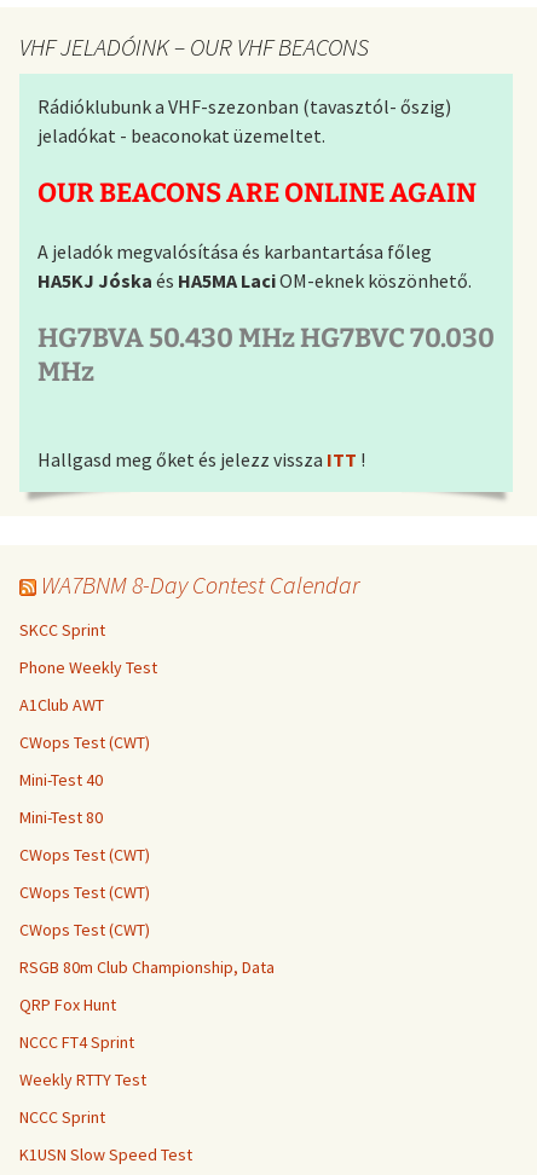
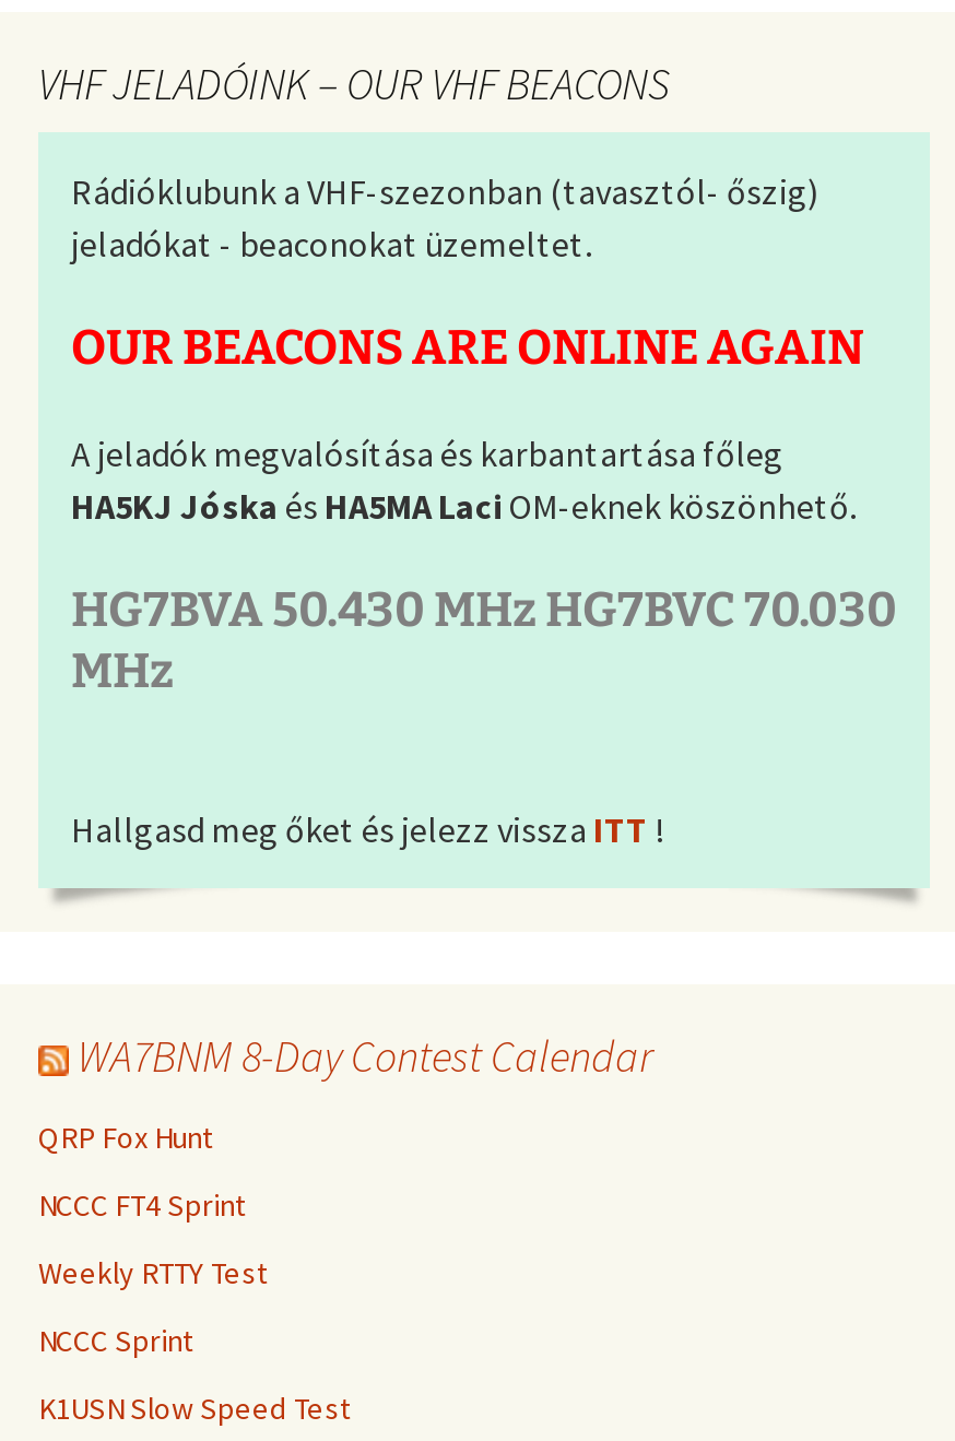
[19,619,275,978] SKCC Sprint | Phone Weekly Test | A1Club AWT | CWops Test (CWT) | Mini-Test 40 | Mini-Test 80 | CWops Test (CWT) | CWops Test (CWT) | CWops Test (CWT) | RSGB 80m Club Championship, Data -> none

